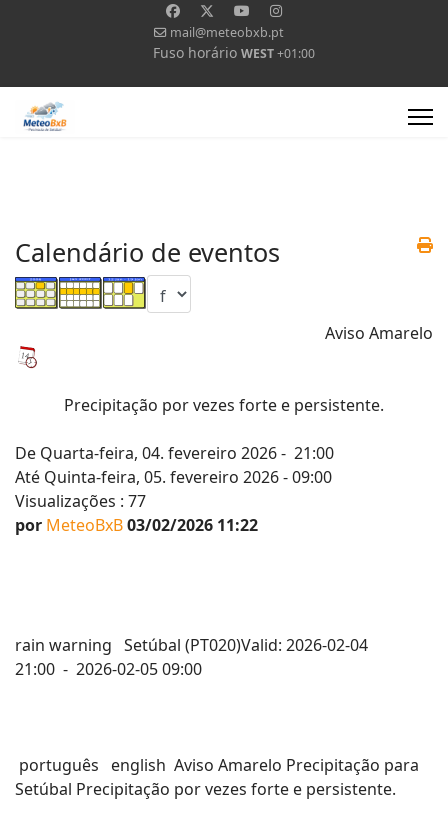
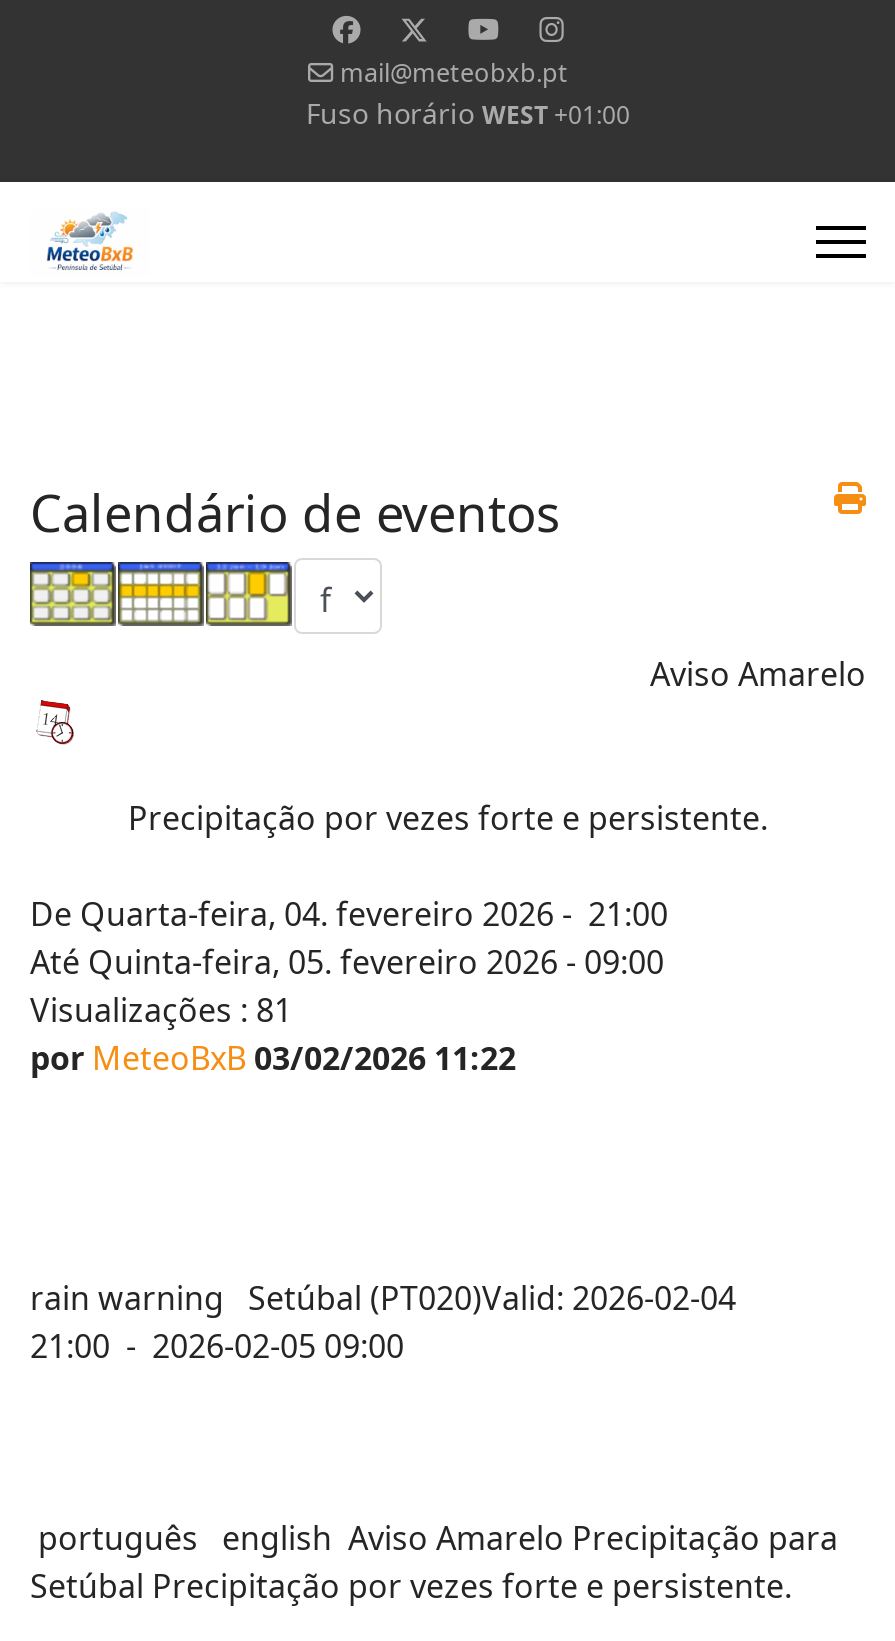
[15,490,146,512] Visualizações: 77 -> [30,988,292,1032] Visualizações: 81

